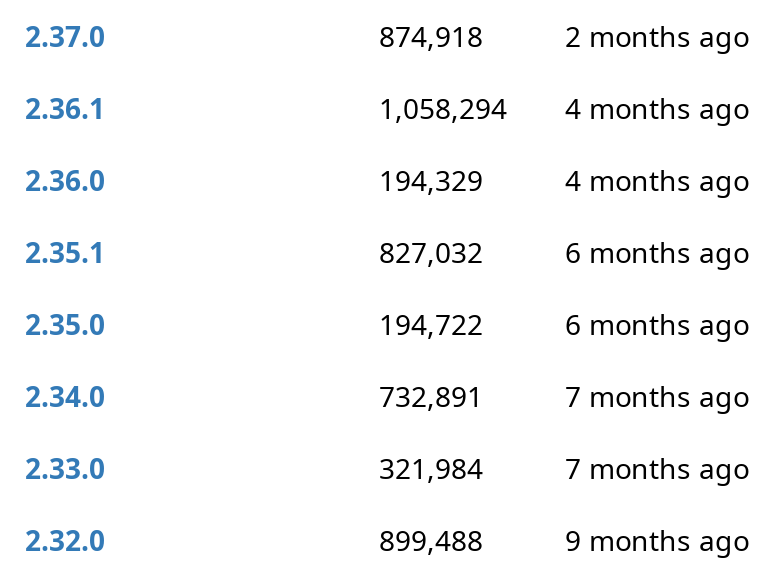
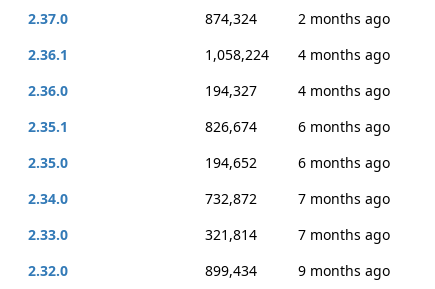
[379,17,483,55] 874,918 -> [205,9,257,28] 874,324
[379,89,749,127] 1,058,294 4 months ago -> [205,45,390,64] 1,058,224 4 months ago
[379,161,483,199] 194,329 -> [205,81,257,100] 194,327
[379,233,483,271] 827,032 -> [205,117,257,136] 826,674
[379,305,483,343] 194,722 -> [205,153,257,172] 194,652
[379,377,483,415] 732,891 -> [205,189,257,208] 732,872
[379,449,483,487] 321,984 -> [205,225,257,244] 321,814
[379,521,483,559] 899,488 -> [205,261,257,280] 899,434

